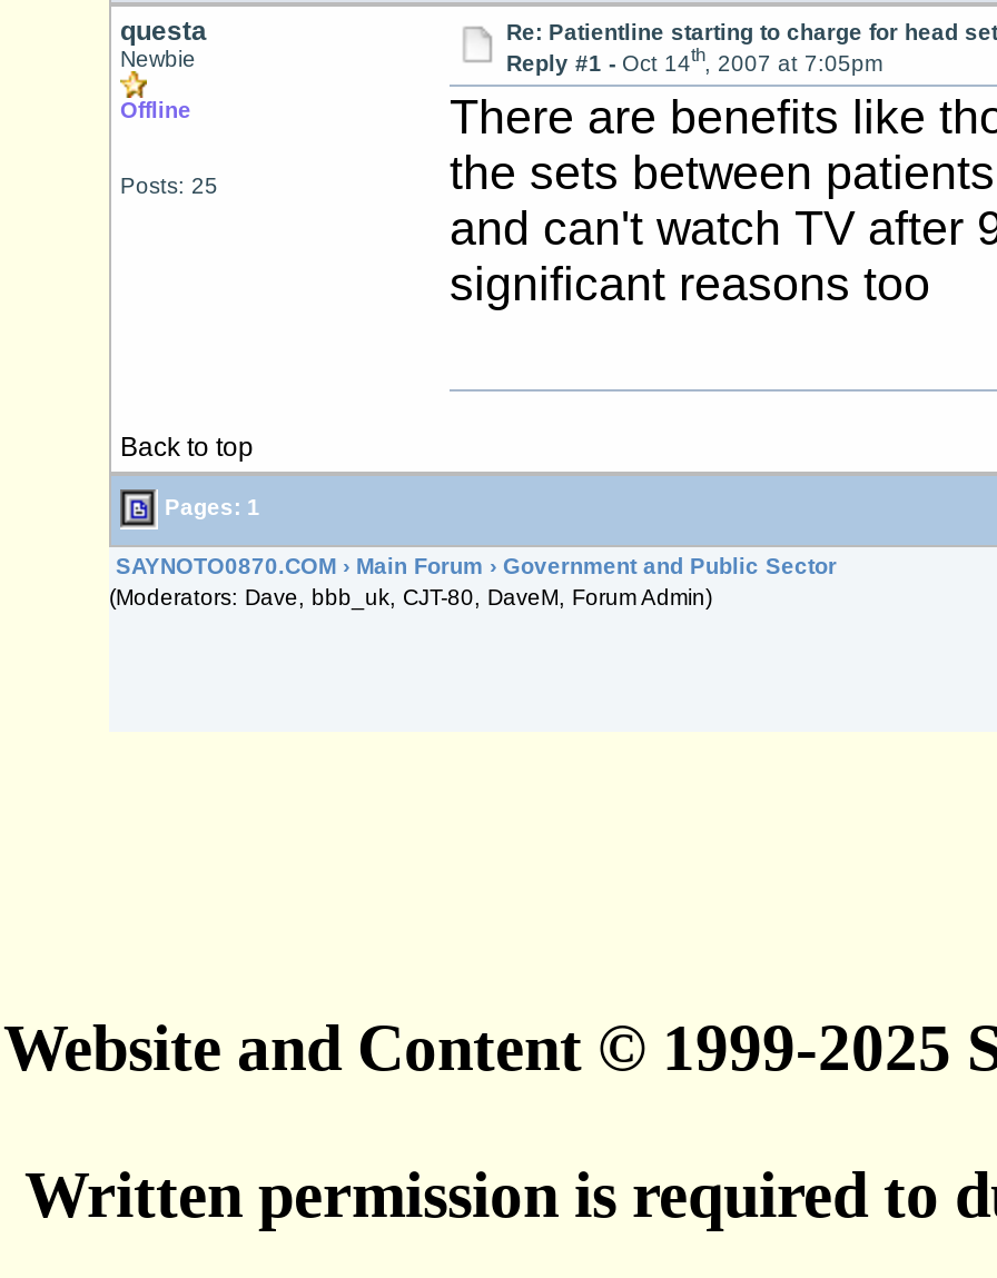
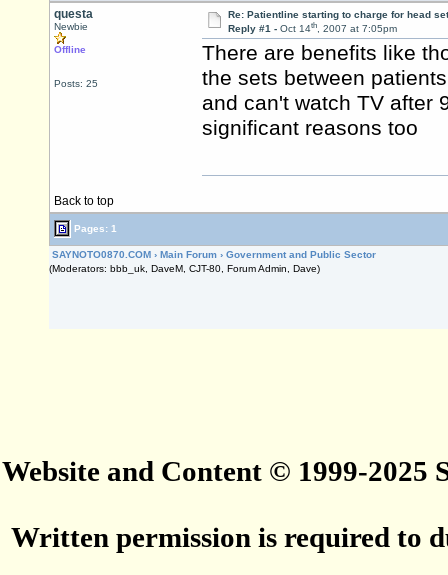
[109,585,712,610] (Moderators: Dave, bbb_uk, CJT-80, DaveM, Forum Admin) -> [49,263,320,274] (Moderators: bbb_uk, DaveM, CJT-80, Forum Admin, Dave)

